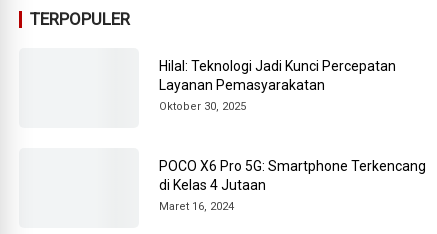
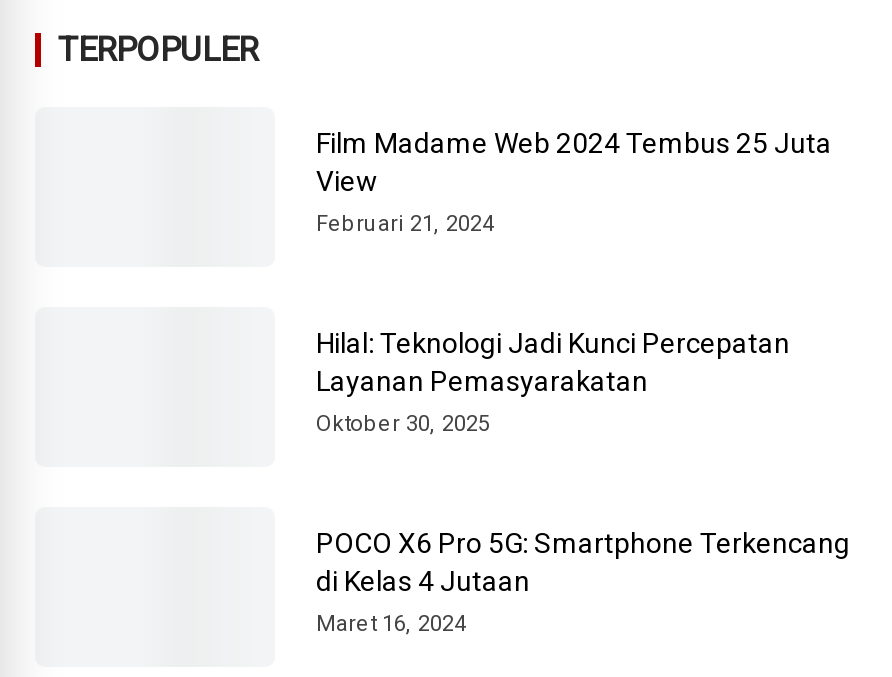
none -> [316,127,832,237] Film Madame Web 2024 Tembus 25 Juta | View | Februari 21, 2024

